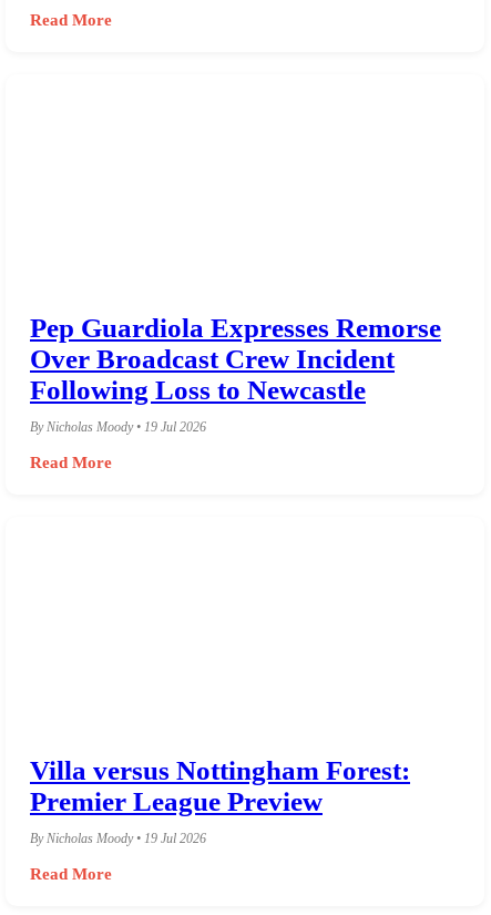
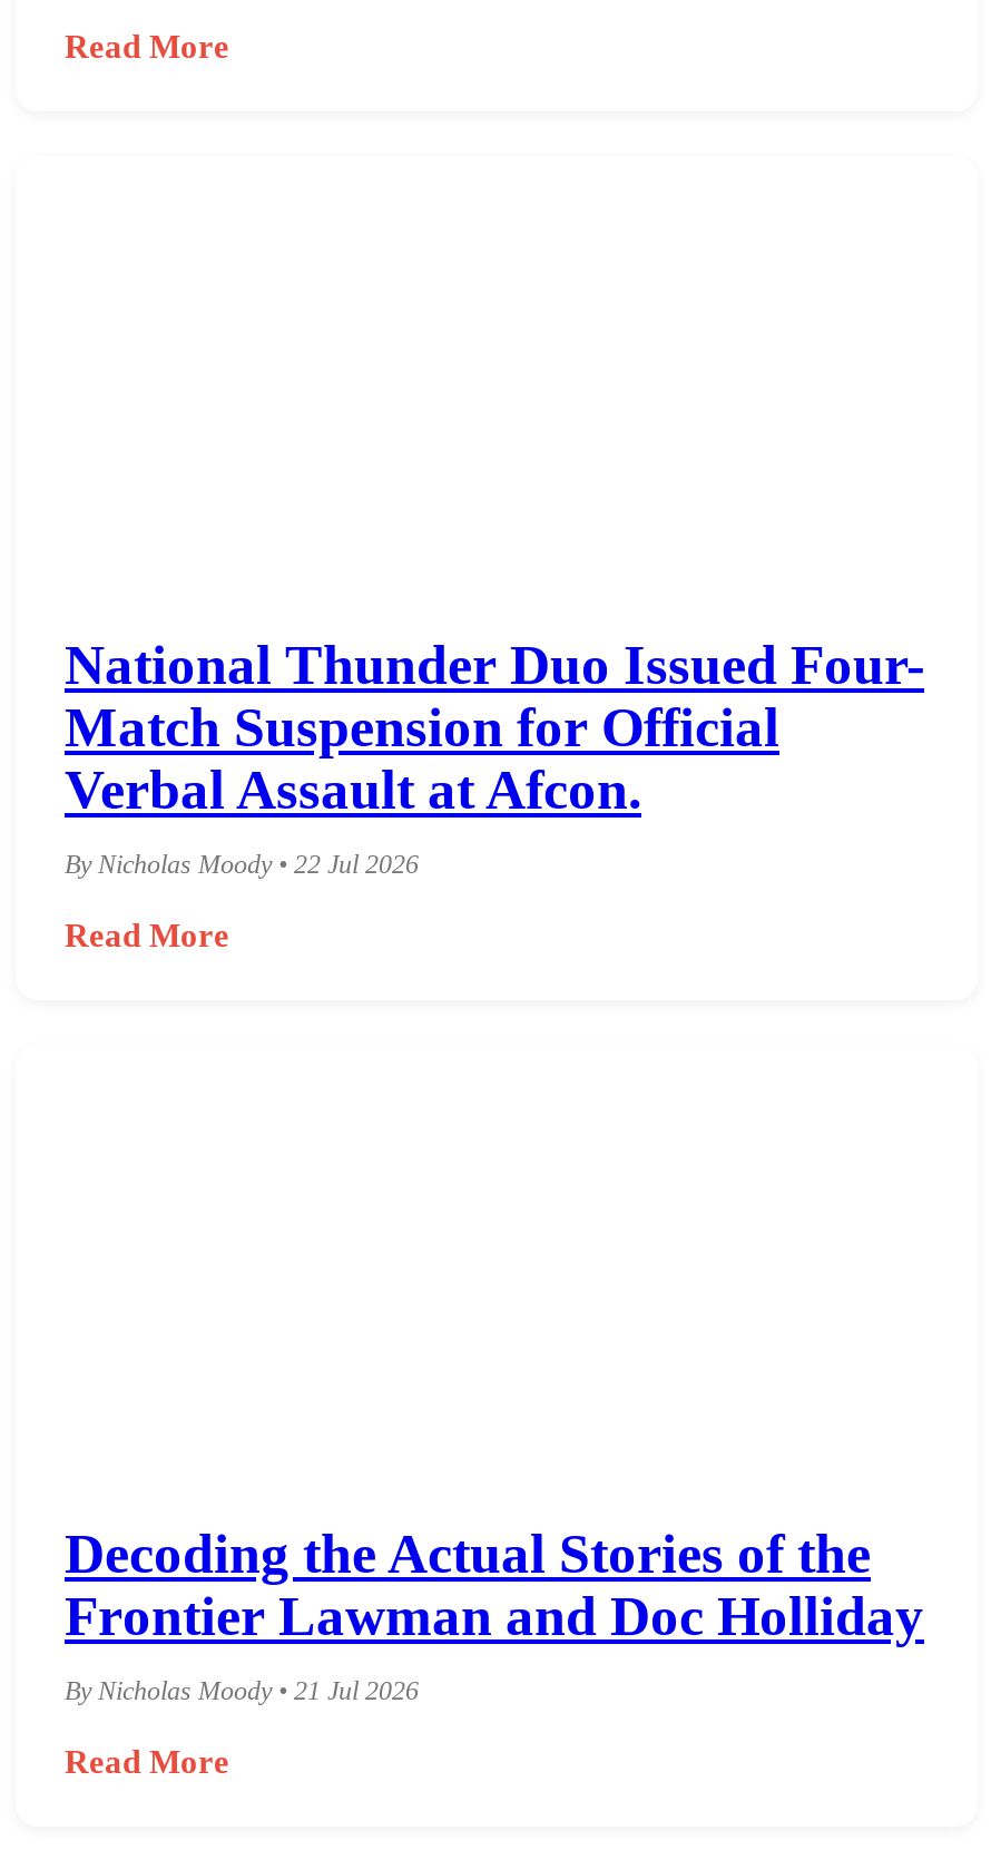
[30,313,441,405] Pep Guardiola Expresses Remorse | Over Broadcast Crew Incident | Following Loss to Newcastle -> [65,635,924,820] National Thunder Duo Issued Four- | Match Suspension for Official | Verbal Assault at Afcon.
[30,419,206,435] By Nicholas Moody • 19 Jul 2026 -> [65,848,419,880] By Nicholas Moody • 22 Jul 2026
[30,755,410,816] Villa versus Nottingham Forest: | Premier League Preview -> [65,1523,924,1646] Decoding the Actual Stories of the | Frontier Lawman and Doc Holliday
[30,831,206,846] By Nicholas Moody • 19 Jul 2026 -> [65,1675,419,1706] By Nicholas Moody • 21 Jul 2026

